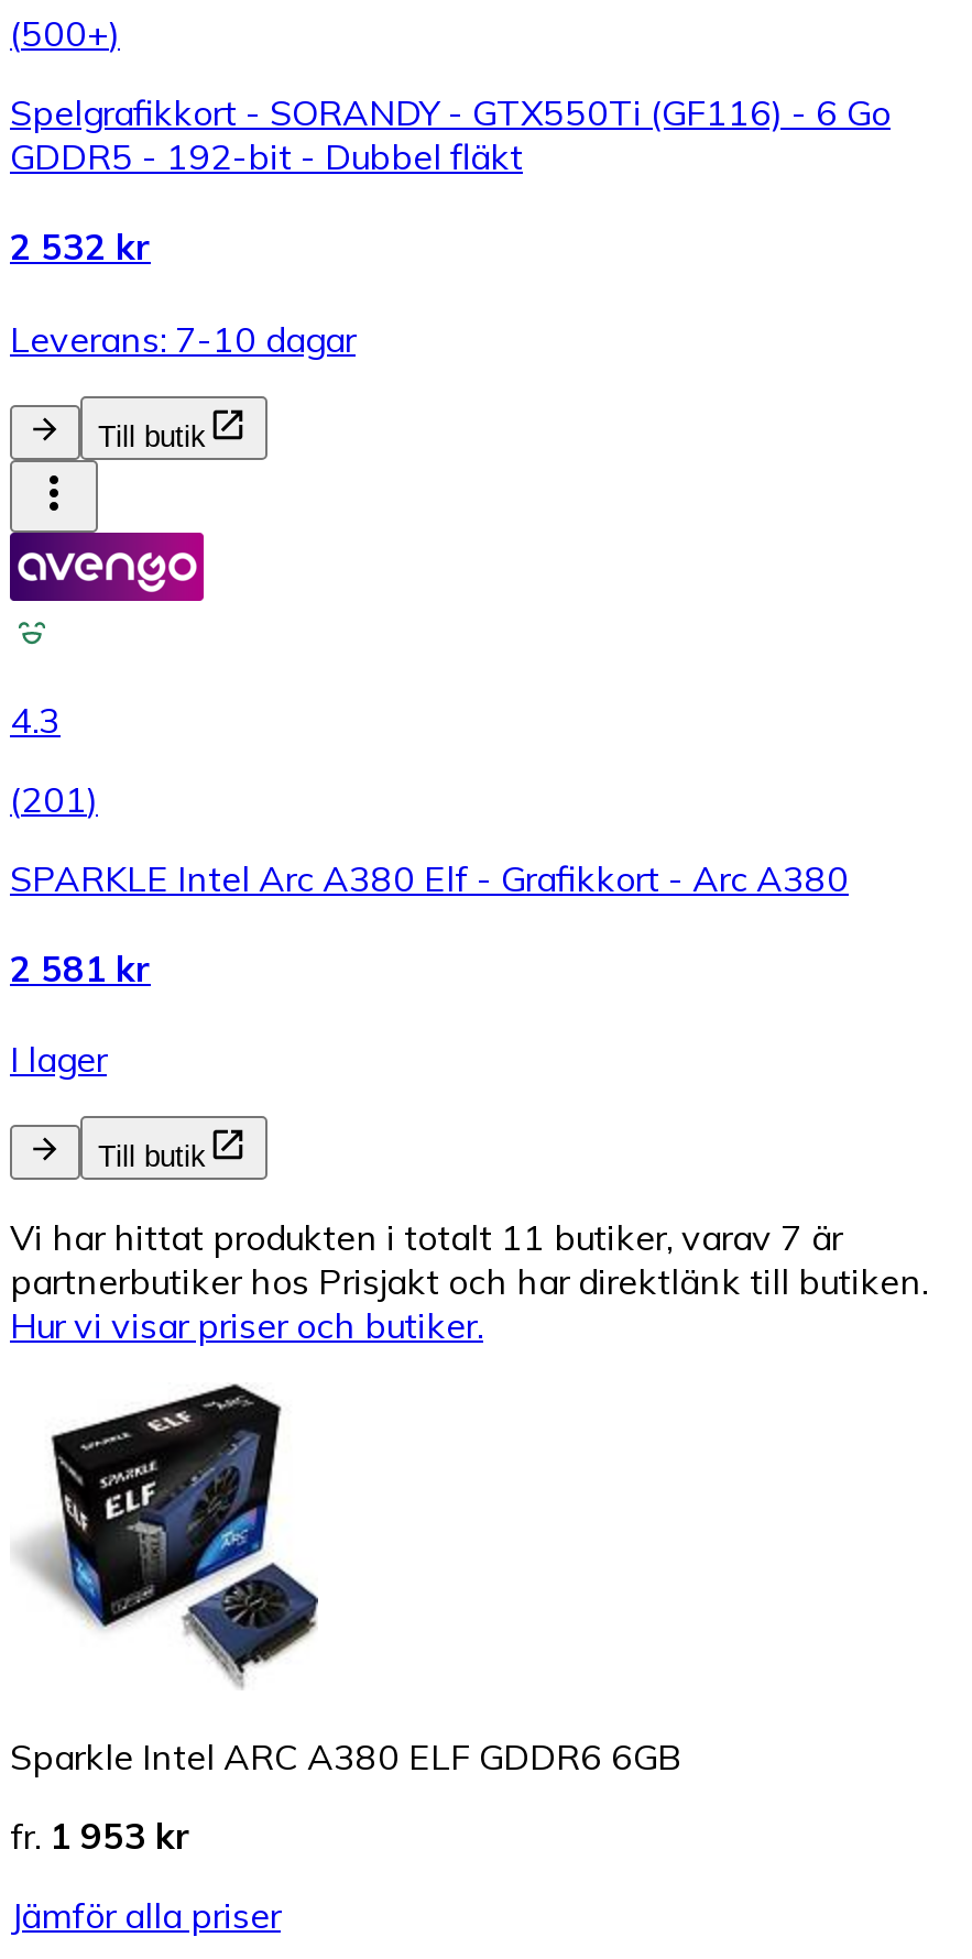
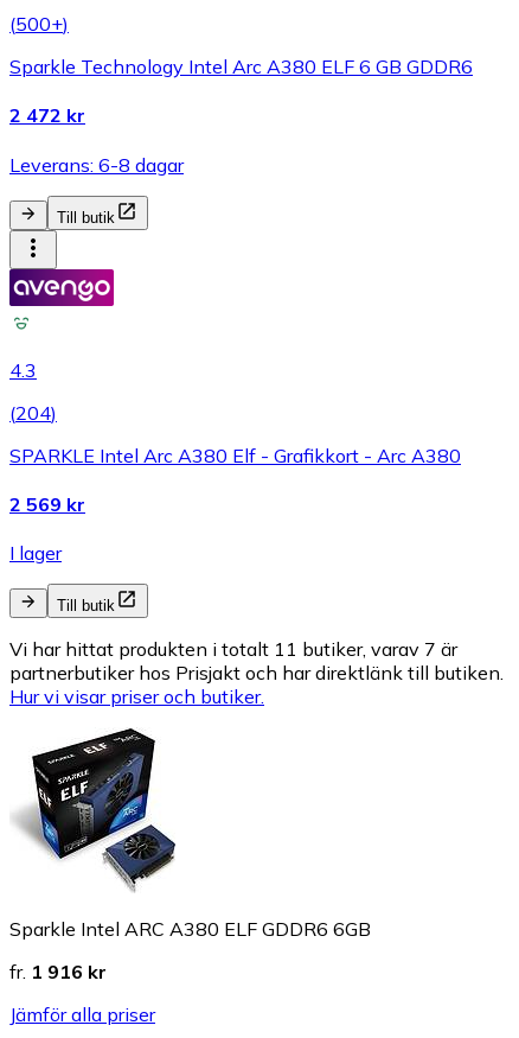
[10,90,891,178] Spelgrafikkort - SORANDY - GTX550Ti (GF116) - 6 Go | GDDR5 - 192-bit - Dubbel fläkt -> [9,55,473,78] Sparkle Technology Intel Arc A380 ELF 6 GB GDDR6
[10,225,151,269] 2 532 kr -> [9,104,85,127] 2 472 kr
[10,316,356,360] Leverans: 7-10 dagar -> [9,152,184,176] Leverans: 6-8 dagar
[10,776,98,820] (201) -> [9,400,57,424] (204)
[10,946,151,990] 2 581 kr -> [9,492,85,516] 2 569 kr
[10,1814,190,1858] fr. 1 953 kr -> [9,960,107,984] fr. 1 916 kr

